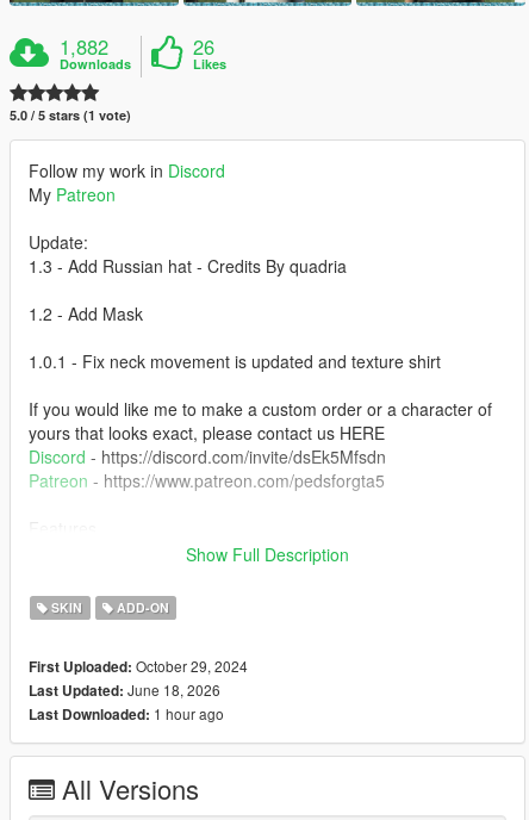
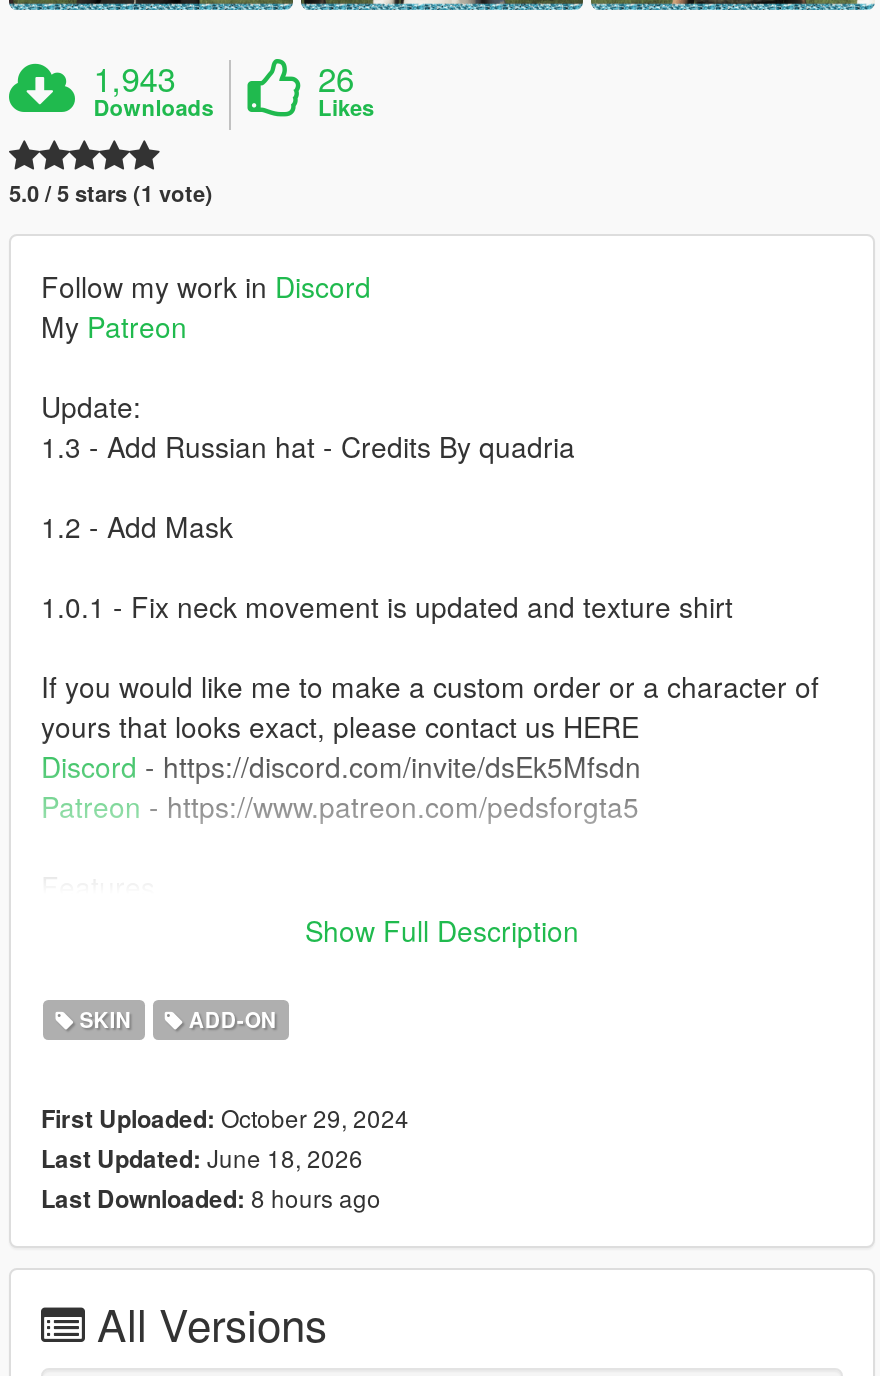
[60,32,109,61] 1,882 -> [93,54,175,102] 1,943
[29,703,224,725] Last Downloaded: 1 hour ago -> [41,1180,381,1216] Last Downloaded: 8 hours ago

